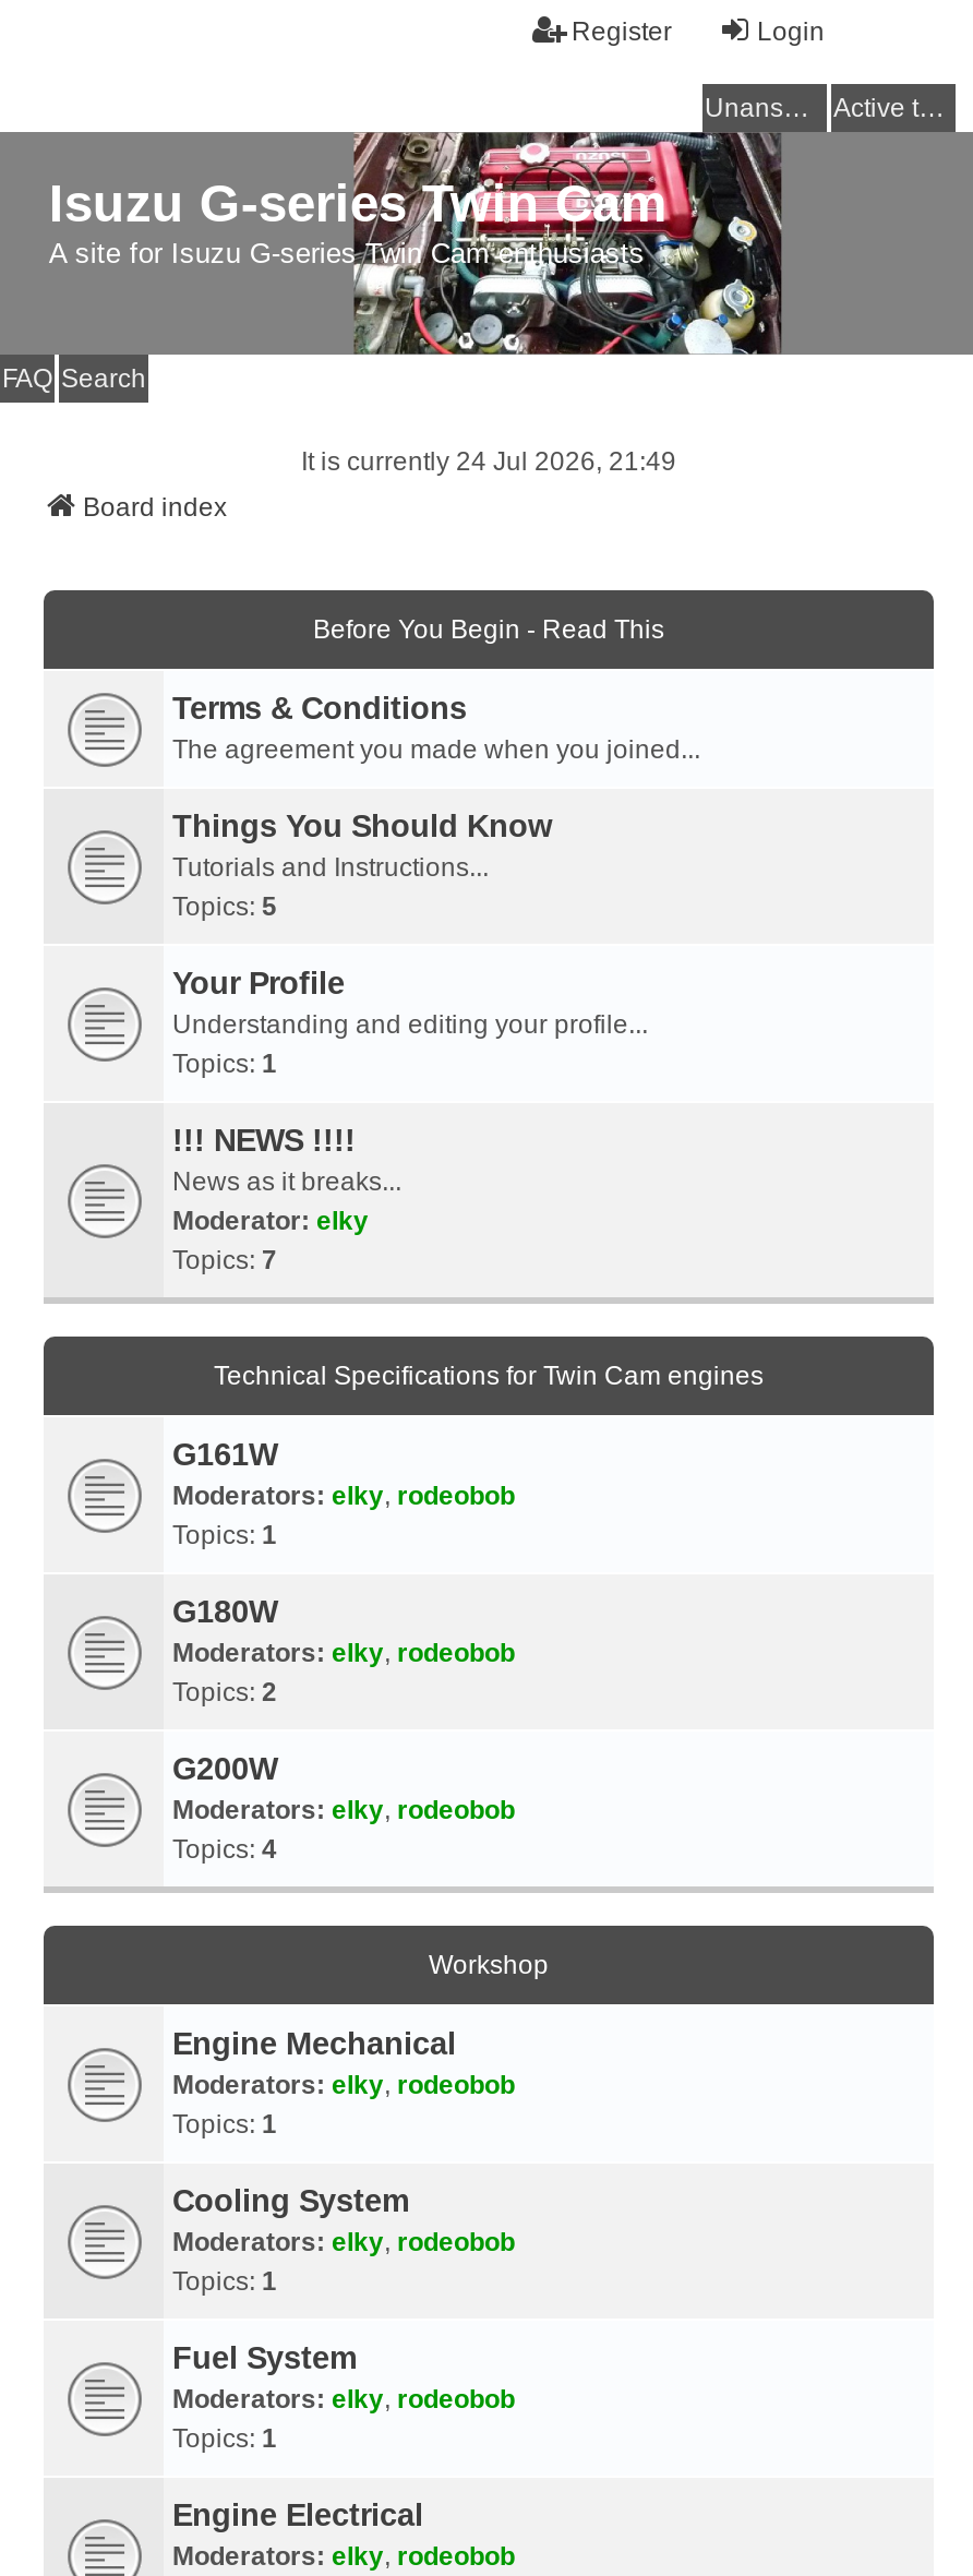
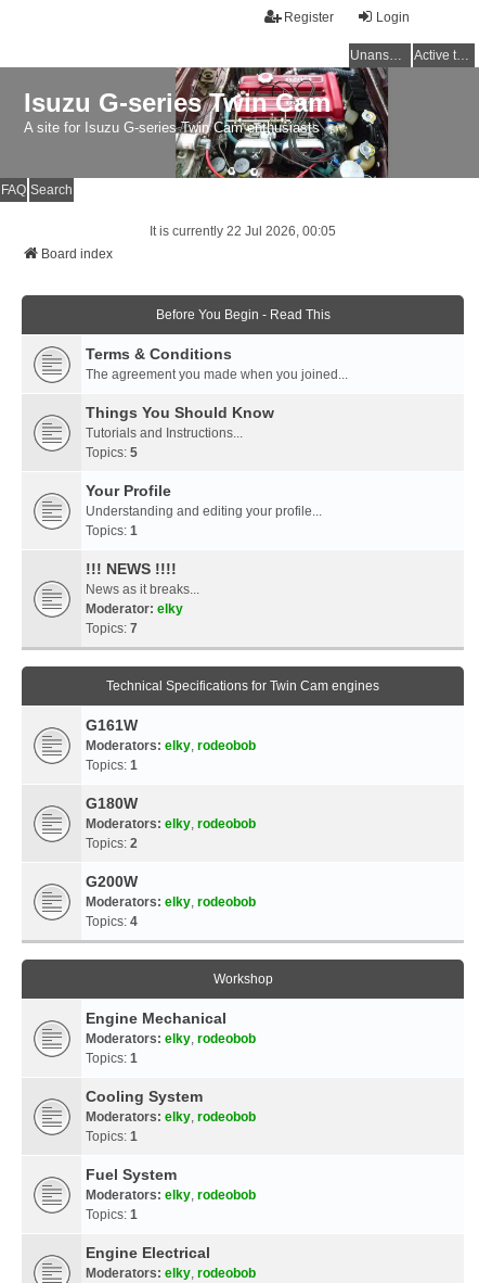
[301,446,676,476] It is currently 24 Jul 2026, 21:49 -> [150,223,336,238] It is currently 22 Jul 2026, 00:05

